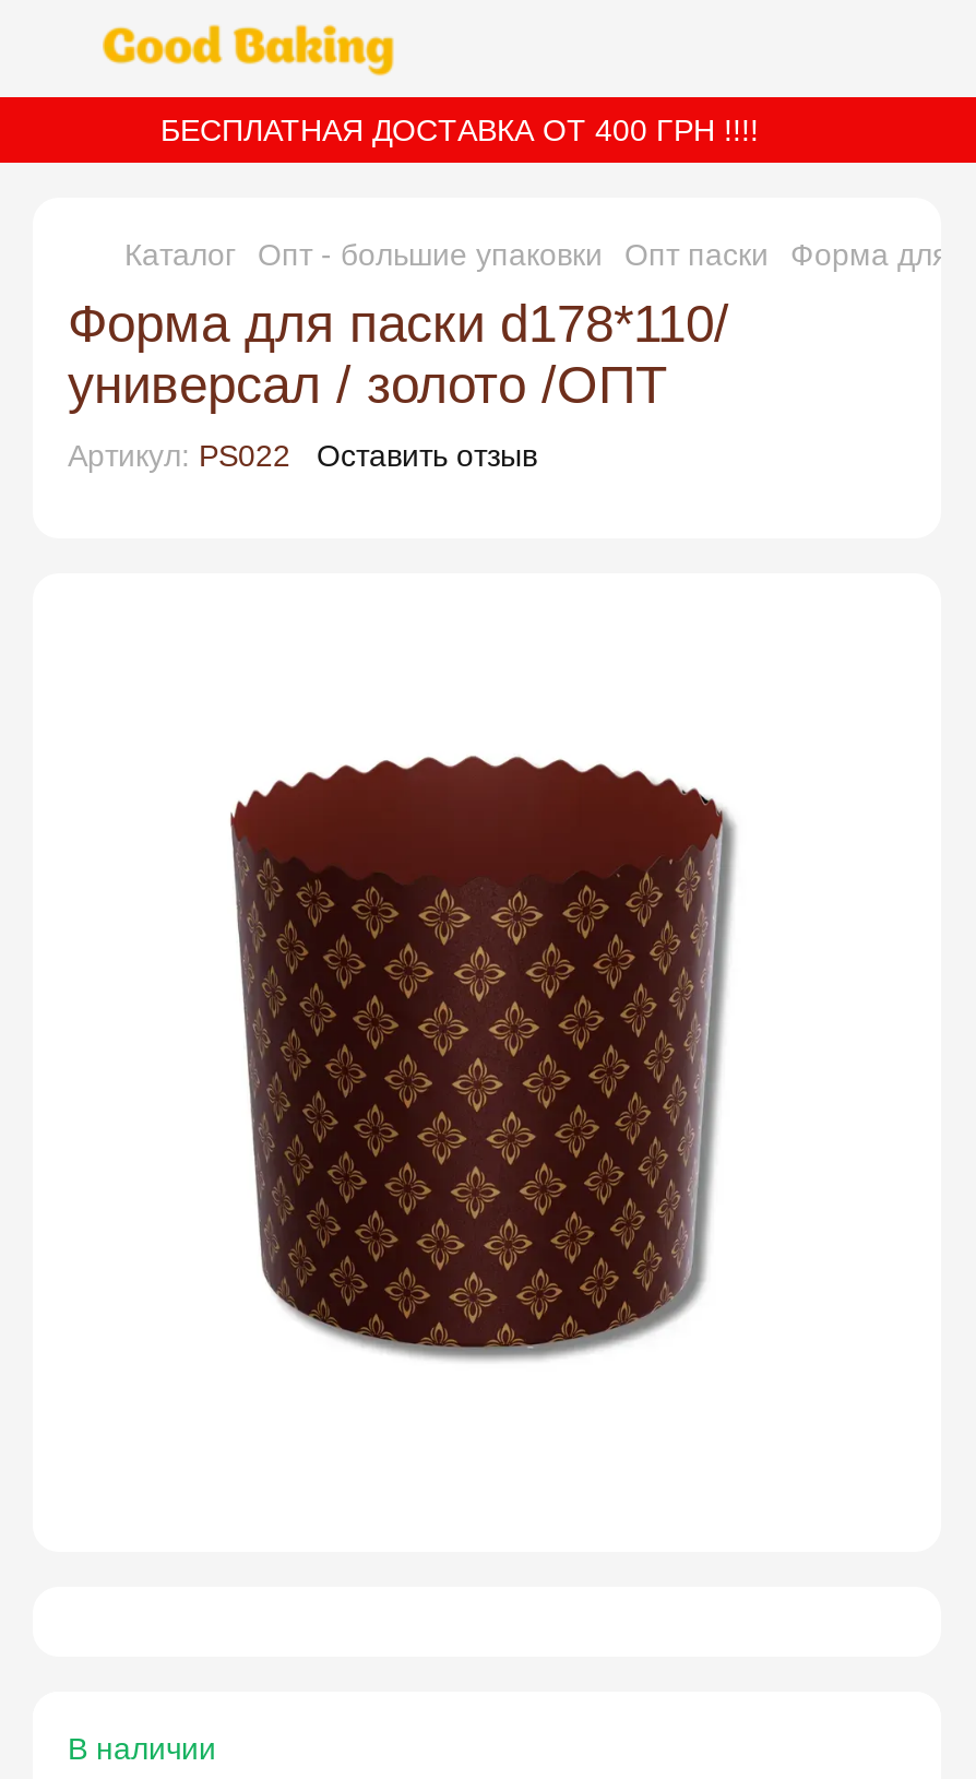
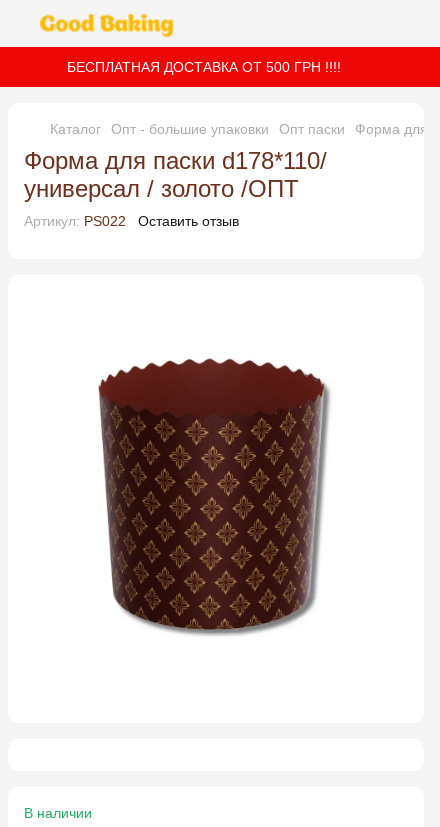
[160,112,759,147] БЕСПЛАТНАЯ ДОСТАВКА ОТ 400 ГРН !!!! -> [66,59,340,75] БЕСПЛАТНАЯ ДОСТАВКА ОТ 500 ГРН !!!!

